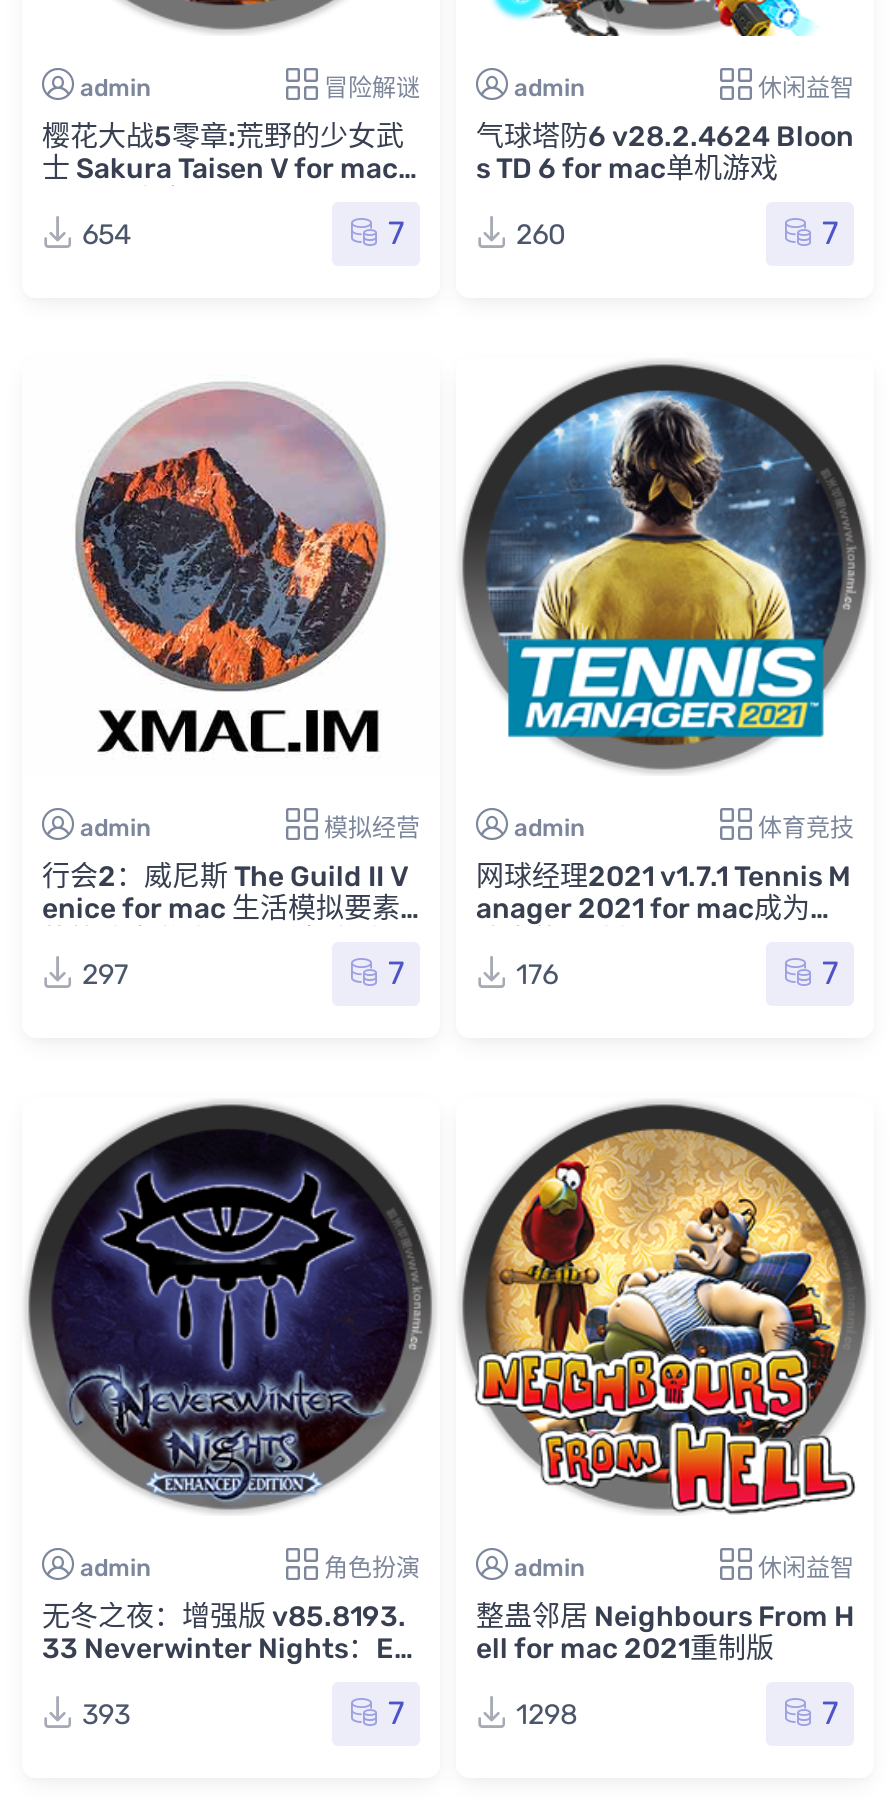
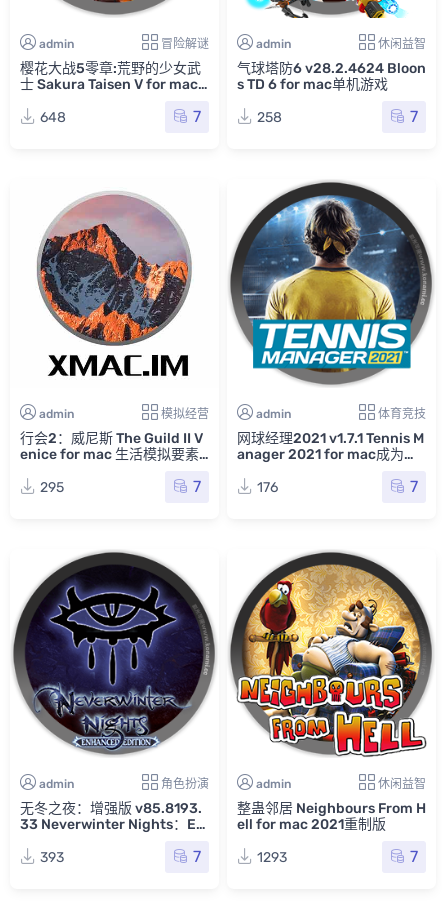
[82,217,132,251] 654 -> [40,108,66,125] 648
[516,217,566,251] 260 -> [257,108,282,125] 258
[82,957,128,991] 297 -> [40,478,64,495] 295
[516,1697,578,1731] 1298 -> [257,848,287,865] 1293

